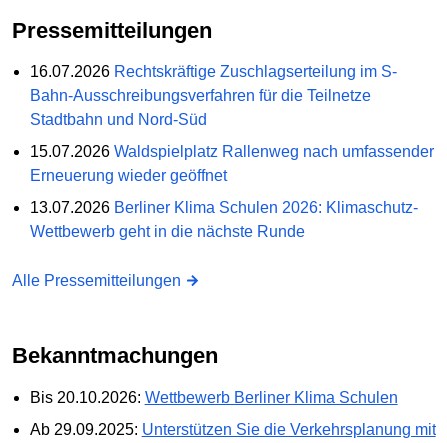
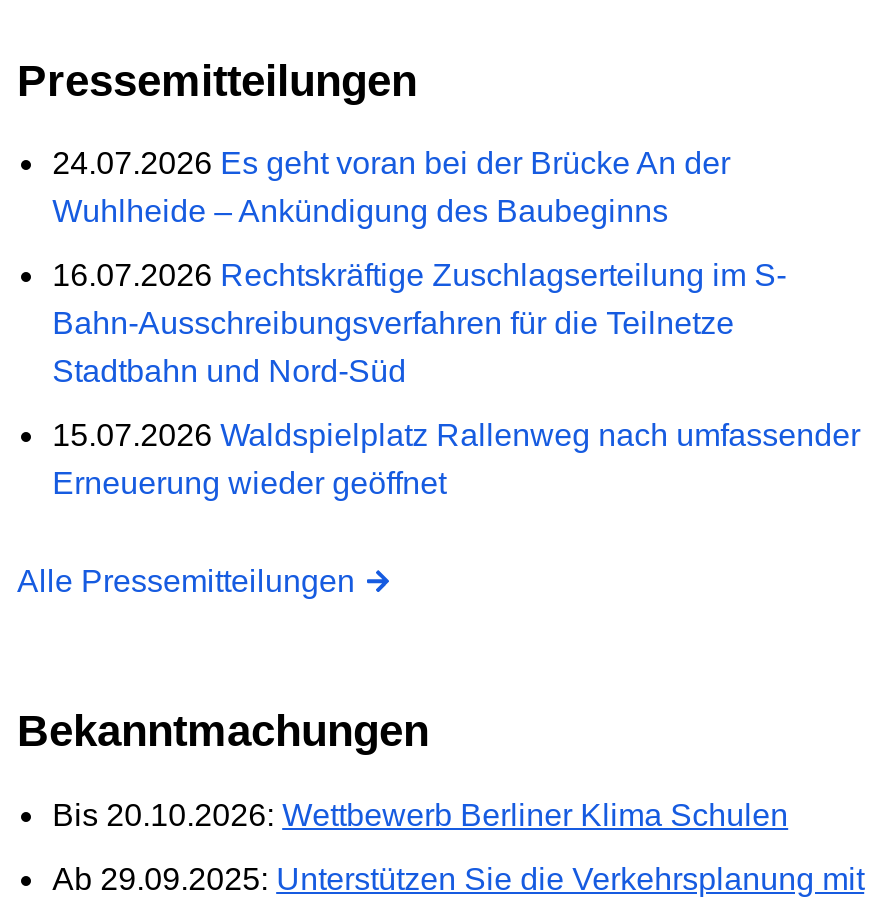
none -> [52,147,730,229] 24.07.2026 Es geht voran bei der Brücke An der | Wuhlheide – Ankündigung des Baubeginns
moved [30,63,434,184] -> [52,259,860,501]: 16.07.2026 Rechtskräftige Zuschlagserteilung im S- | Bahn-Ausschreibungsverfahren für die Teilnetze | Stadtbahn und Nord-Süd | 15.07.2026 Waldspielplatz Rallenweg nach umfassender | Erneuerung wieder geöffnet
[30,199,418,240] 13.07.2026 Berliner Klima Schulen 2026: Klimaschutz- | Wettbewerb geht in die nächste Runde -> none

